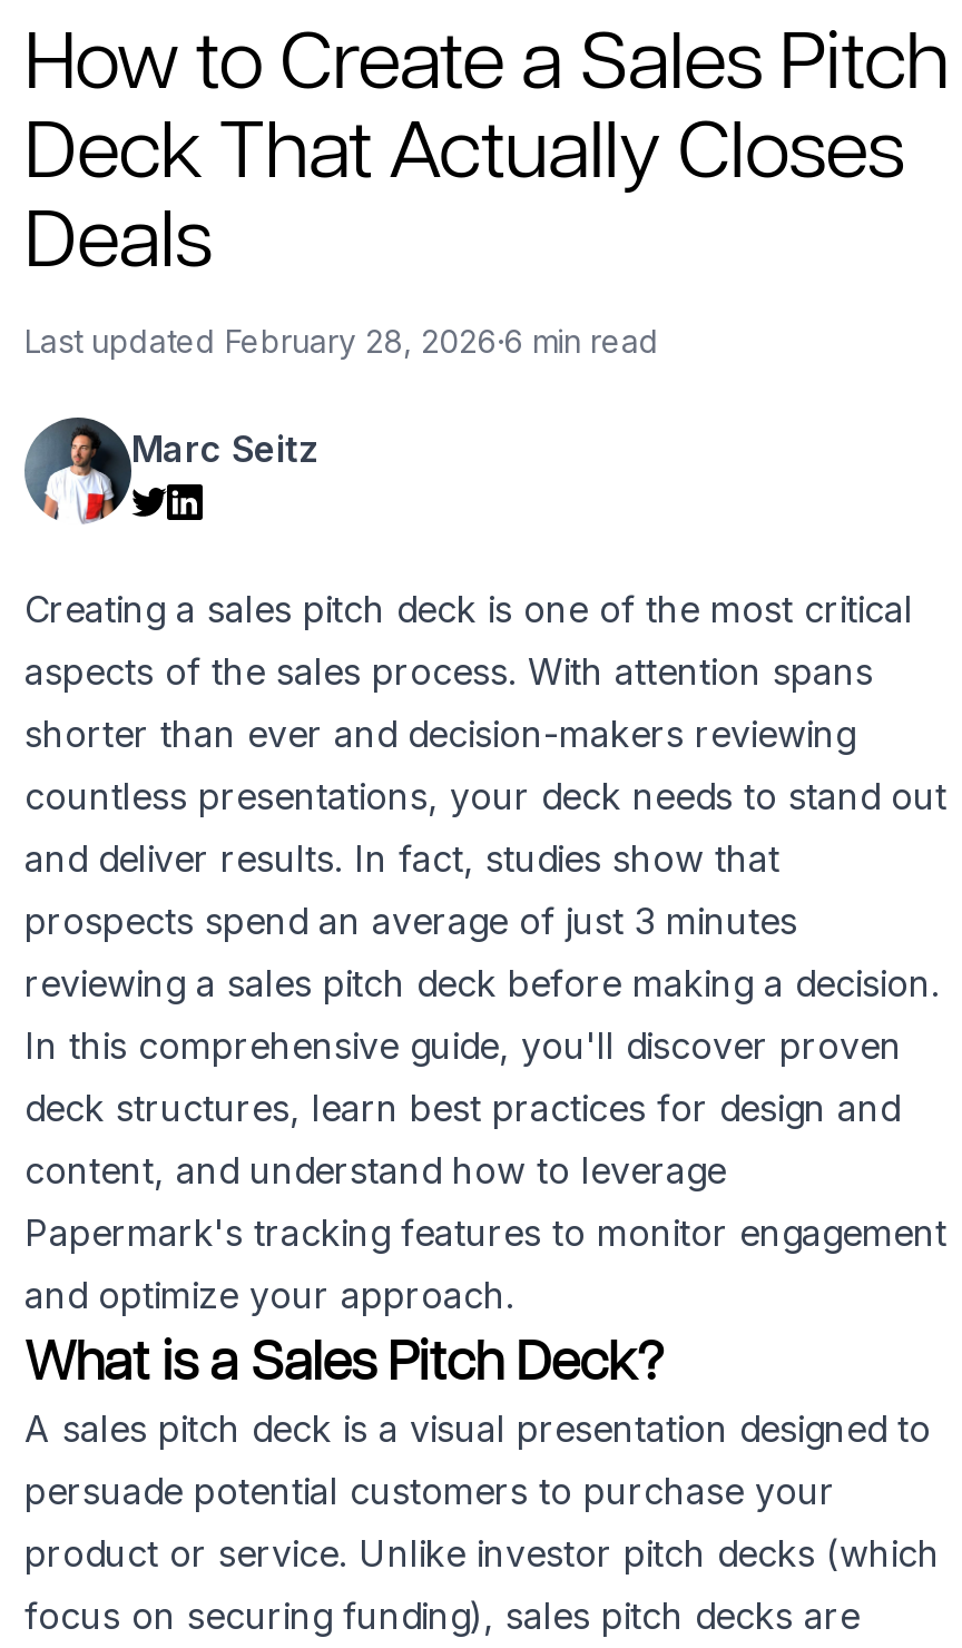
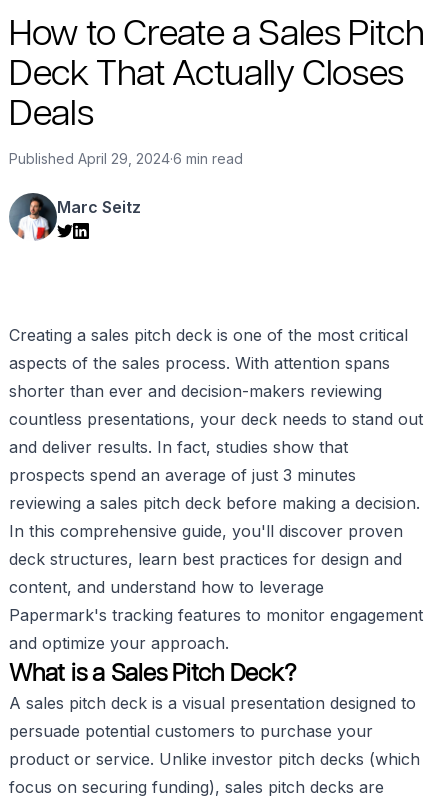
[24,322,659,360] Last updated February 28, 2026·6 min read -> [9,150,243,167] Published April 29, 2024·6 min read

